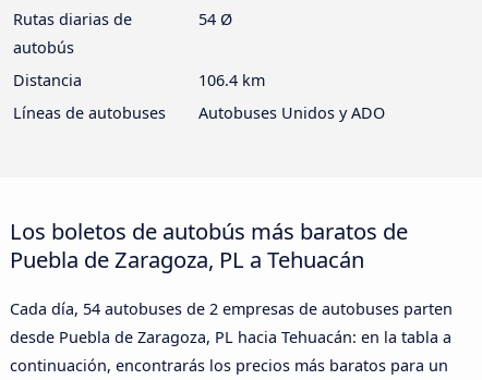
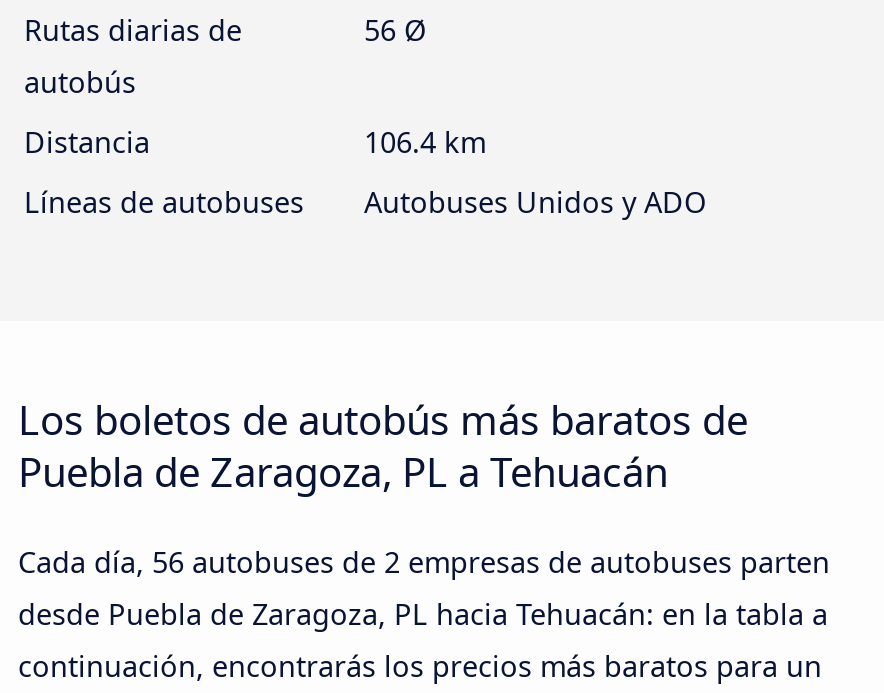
[198,9,232,30] 54 Ø -> [364,11,426,49] 56 Ø
[10,299,453,319] Cada día, 54 autobuses de 2 empresas de autobuses parten -> [18,544,830,582] Cada día, 56 autobuses de 2 empresas de autobuses parten

